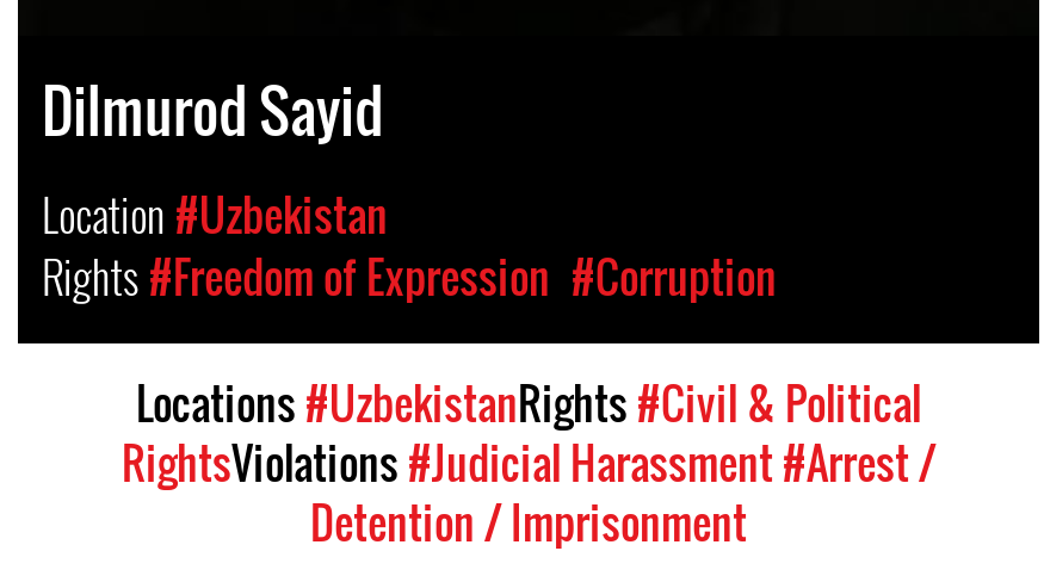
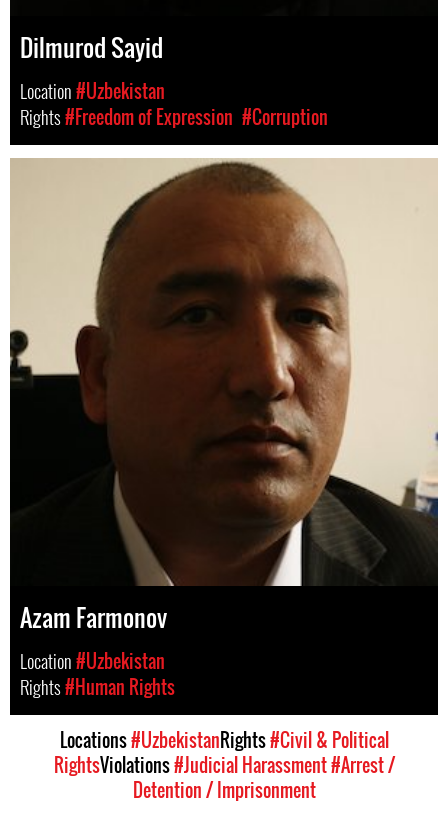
none -> [10,158,439,700] [image] | Azam Farmonov | Location #Uzbekistan | Rights #Human Rights

